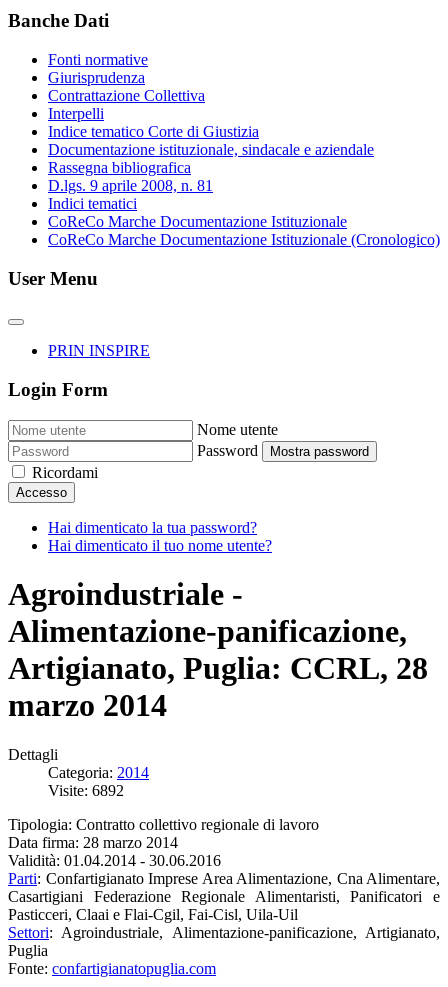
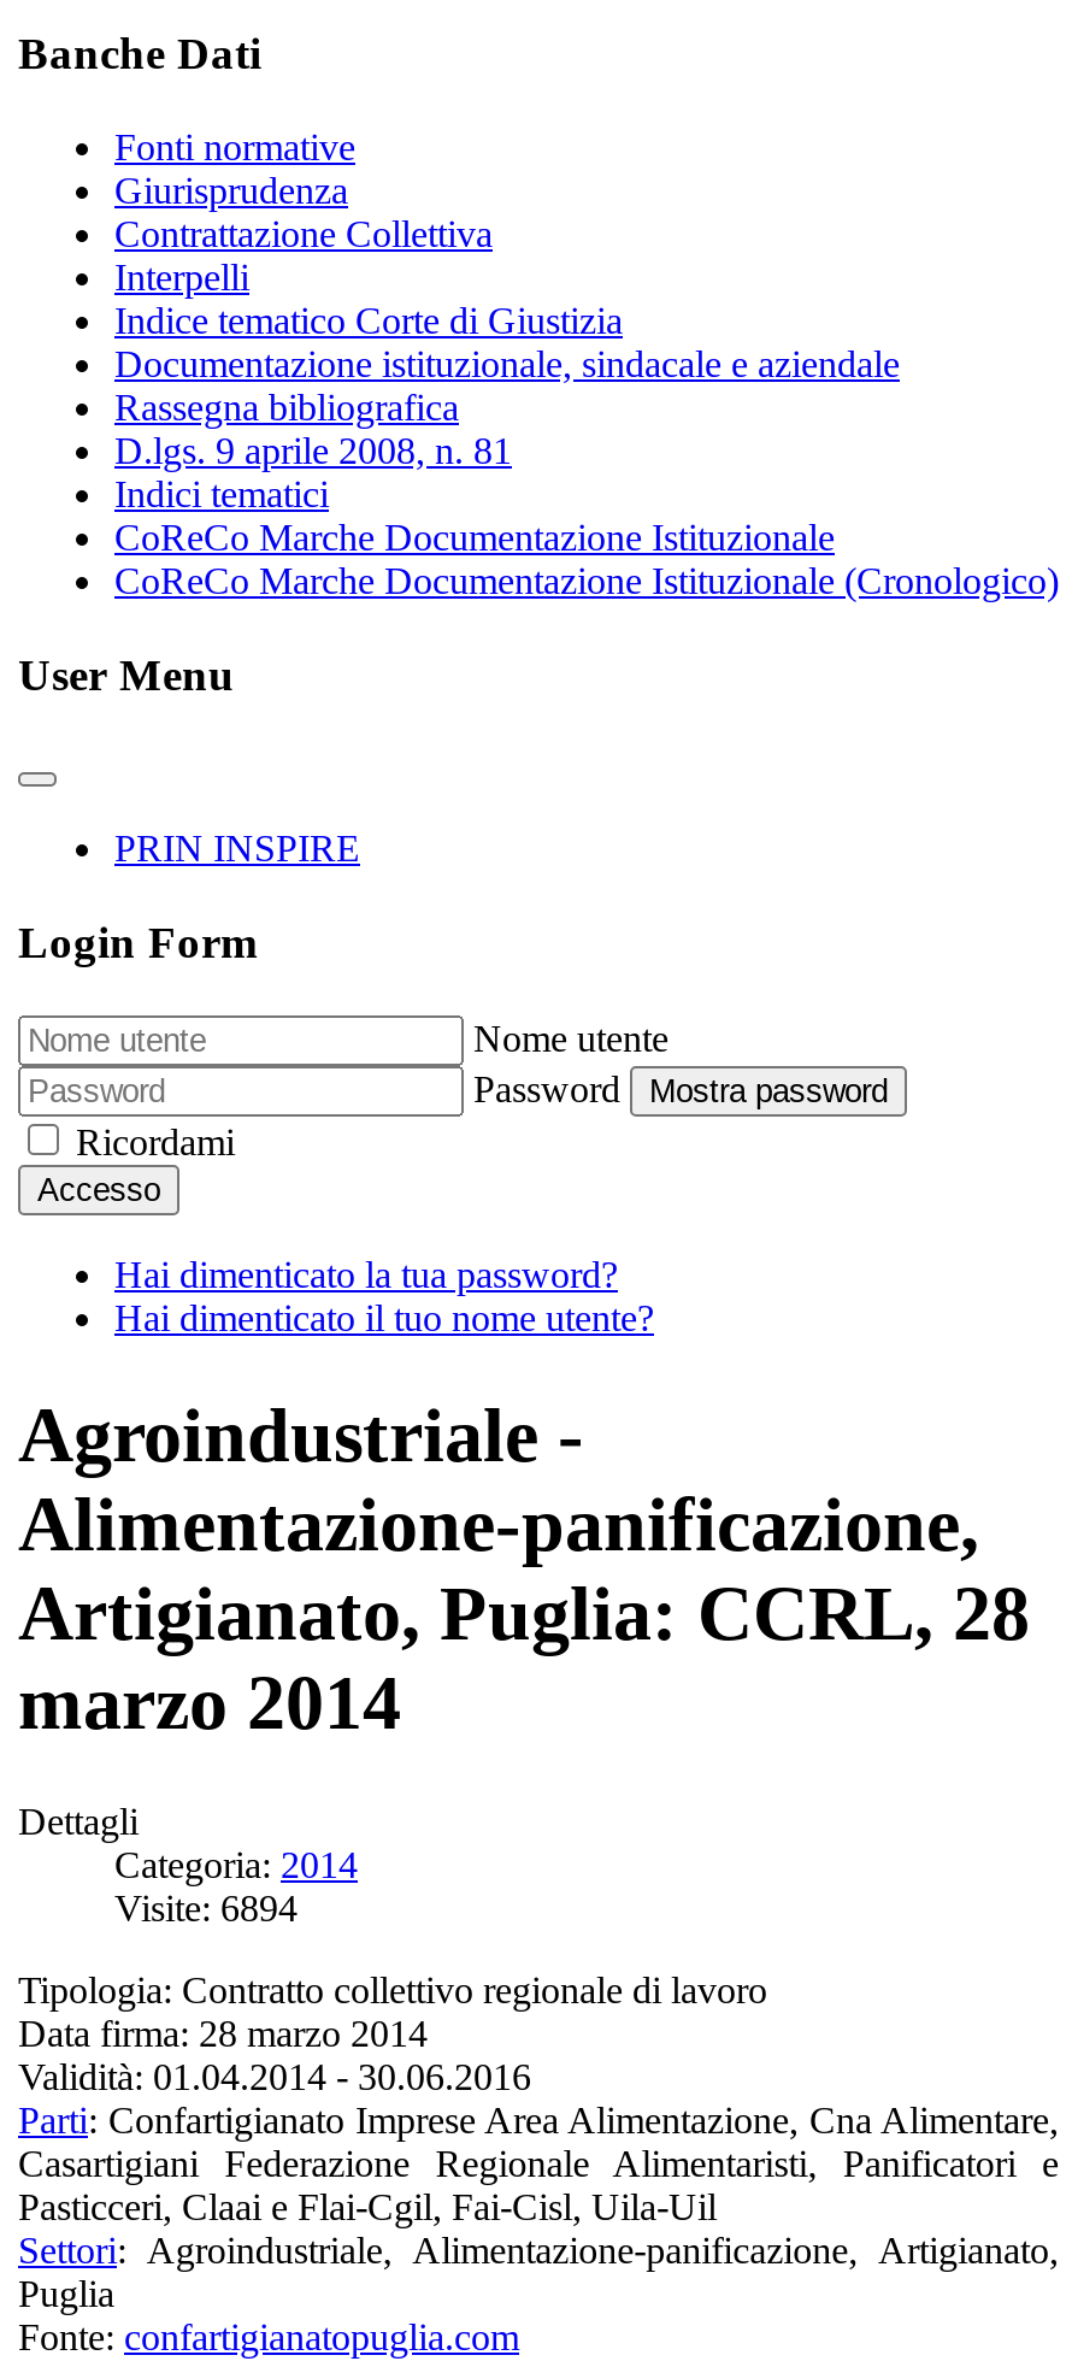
[48,782,124,799] Visite: 6892 -> [114,1887,298,1928] Visite: 6894

